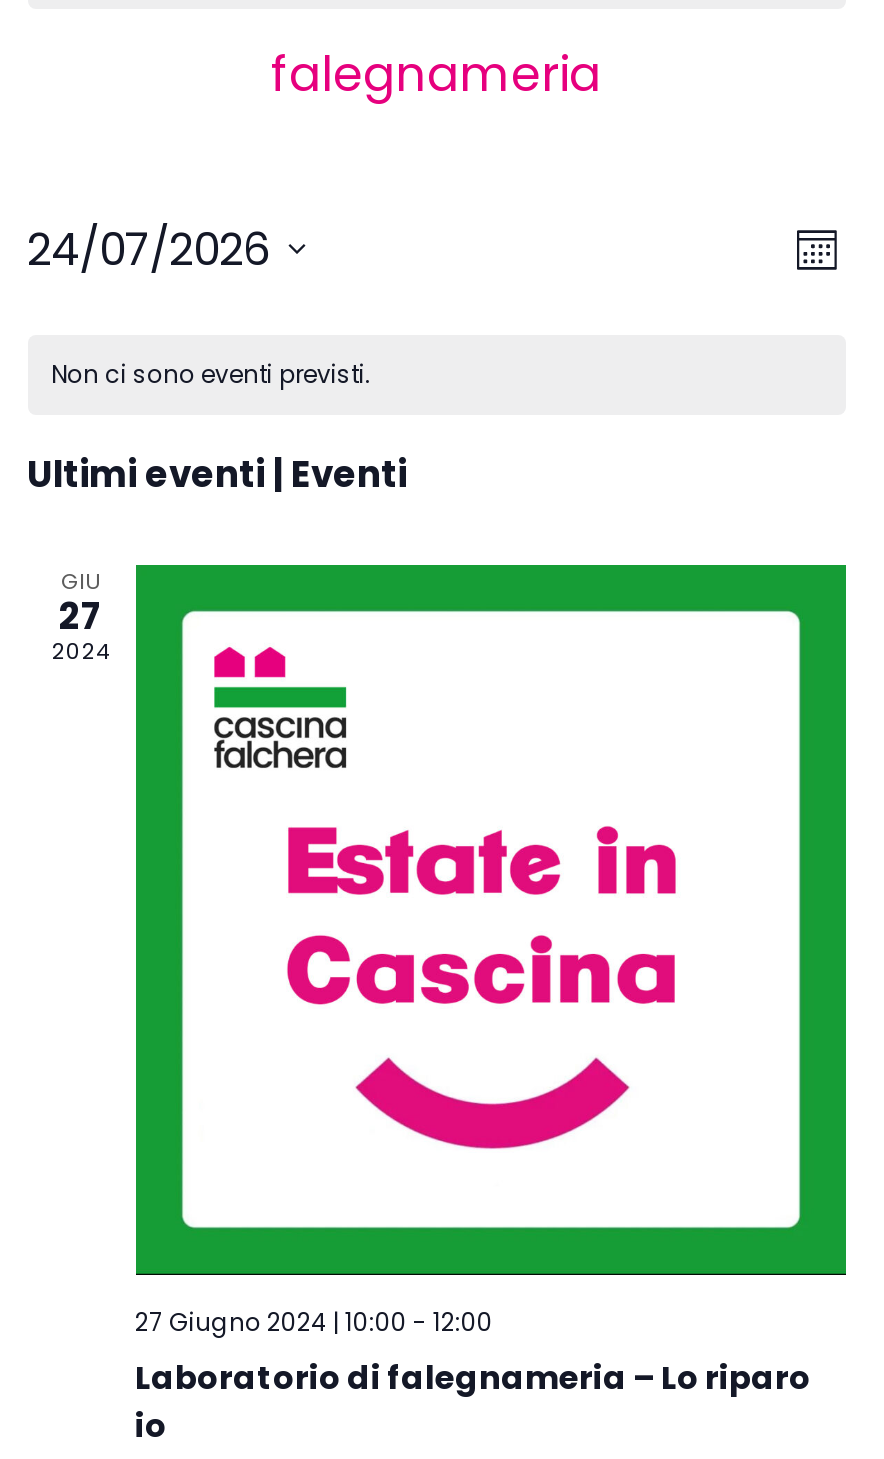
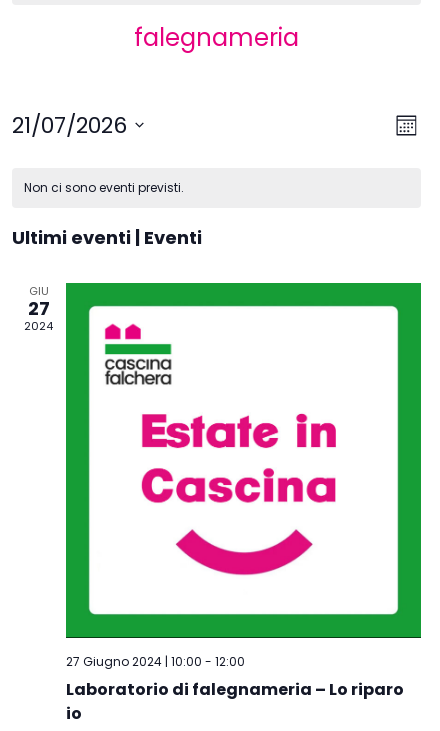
[27,218,271,280] 24/07/2026 -> [11,110,126,141] 21/07/2026

